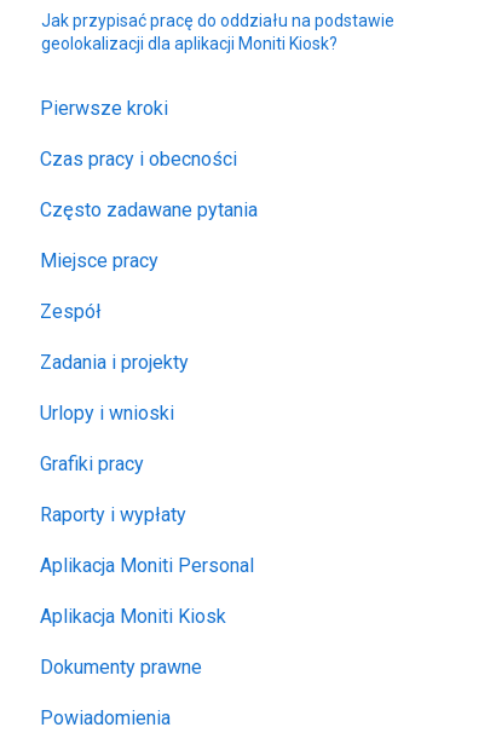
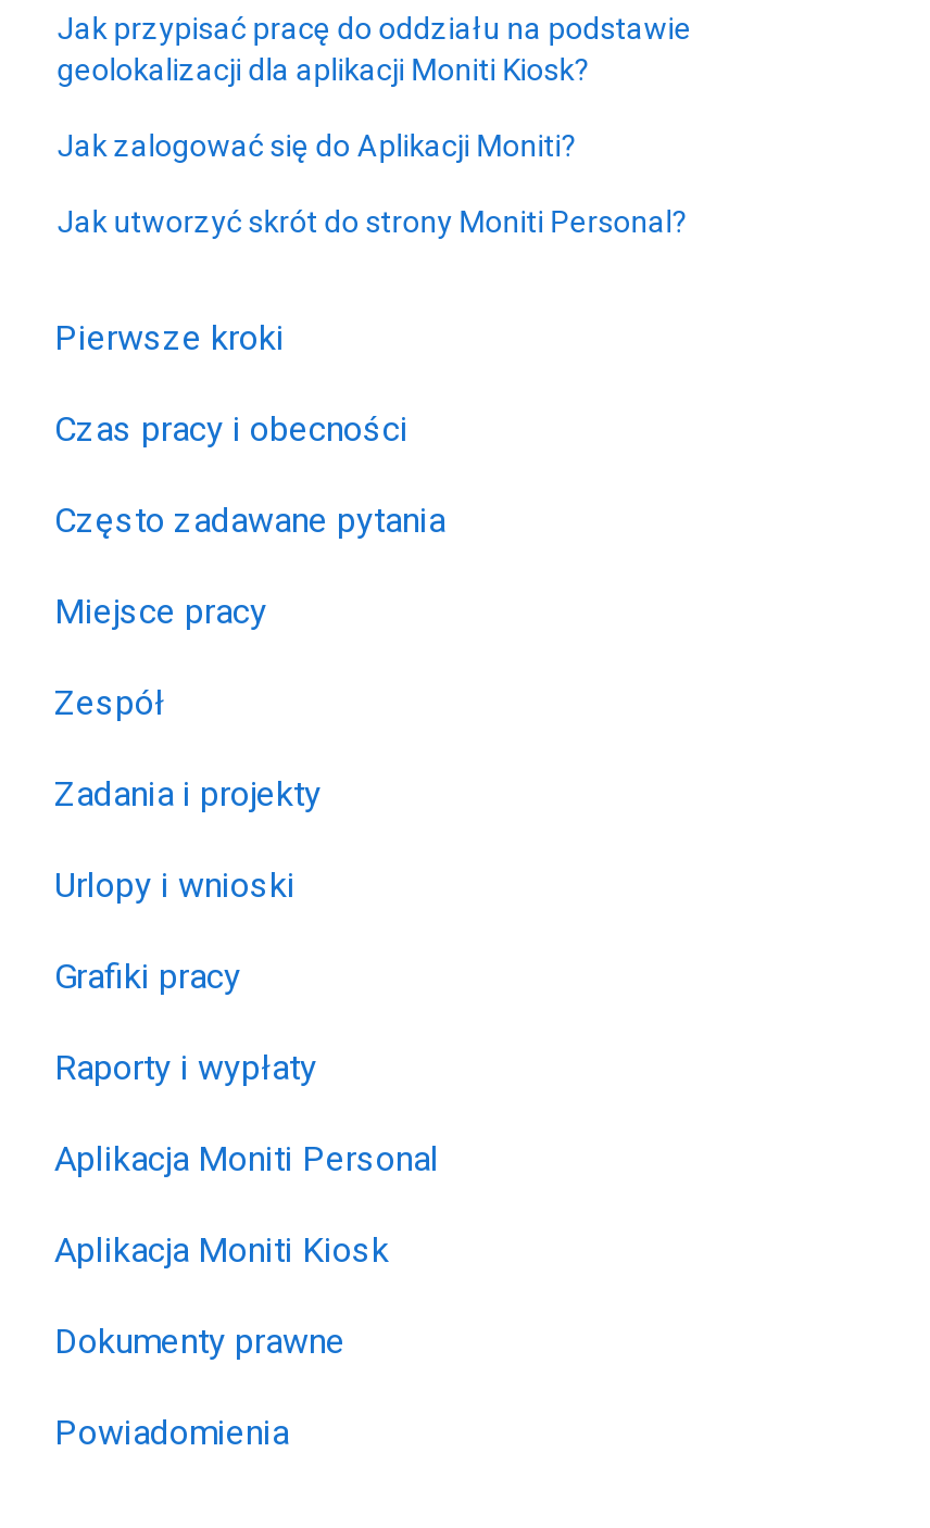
none -> [57,129,687,240] Jak zalogować się do Aplikacji Moniti? | Jak utworzyć skrót do strony Moniti Personal?

